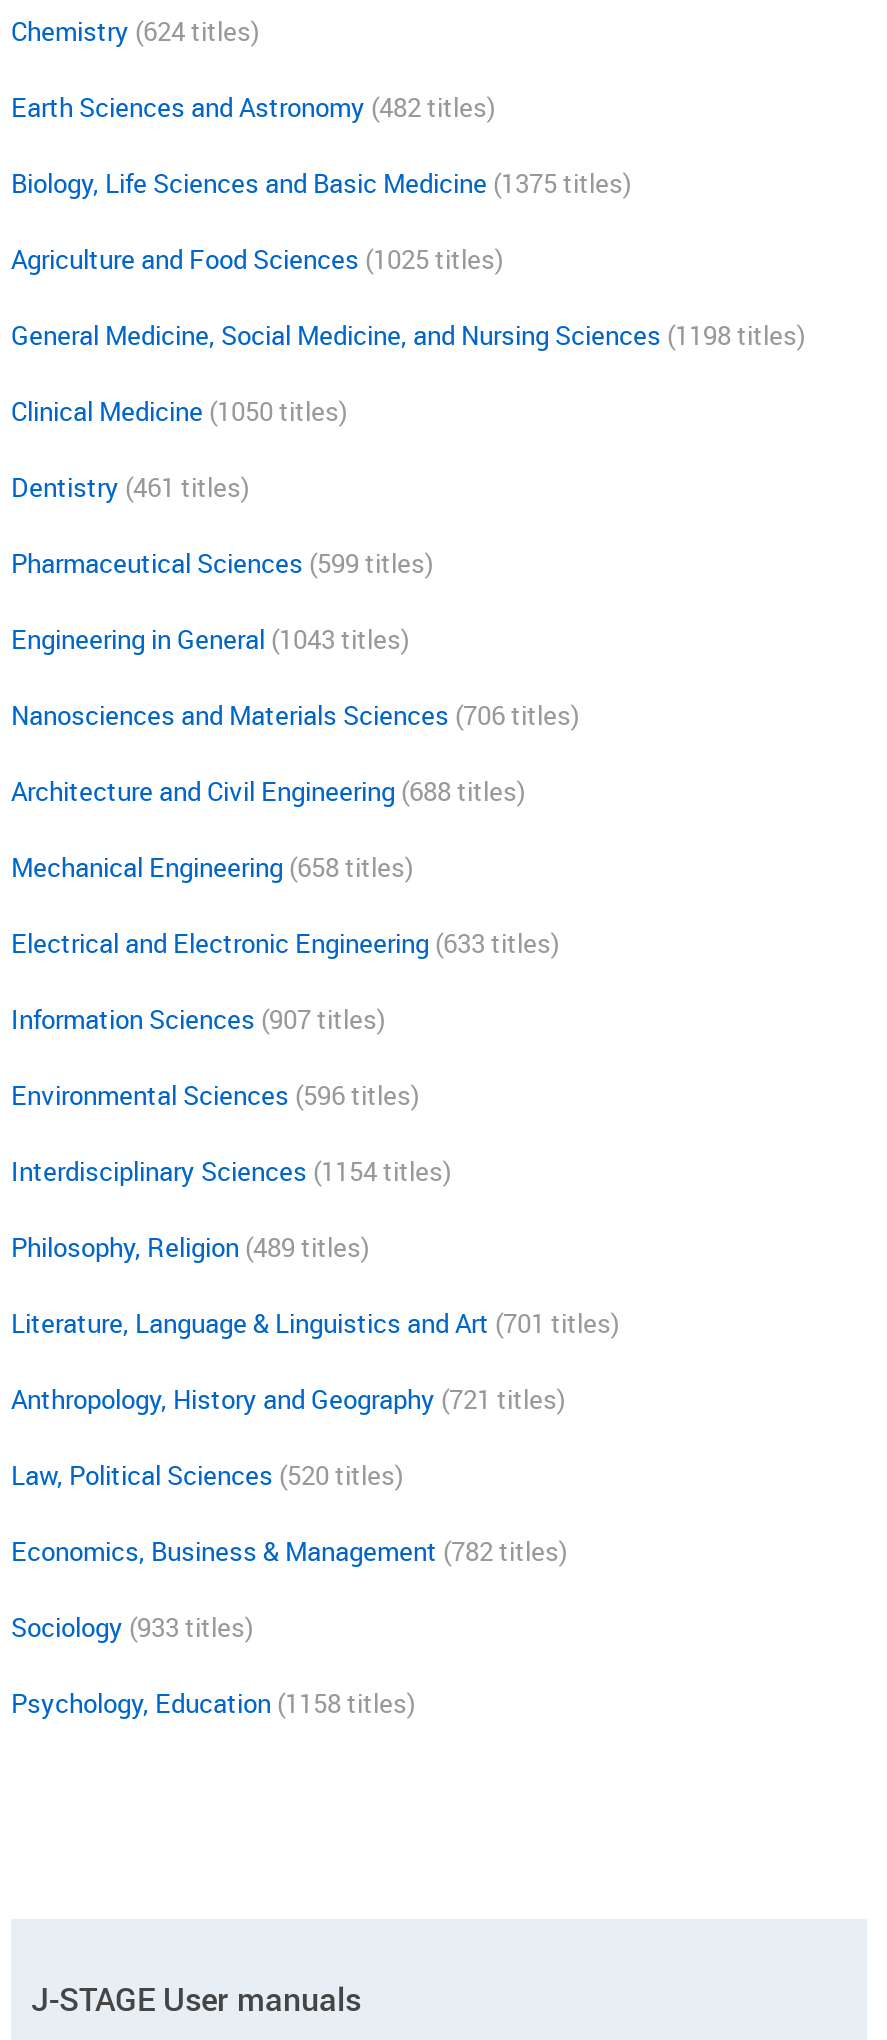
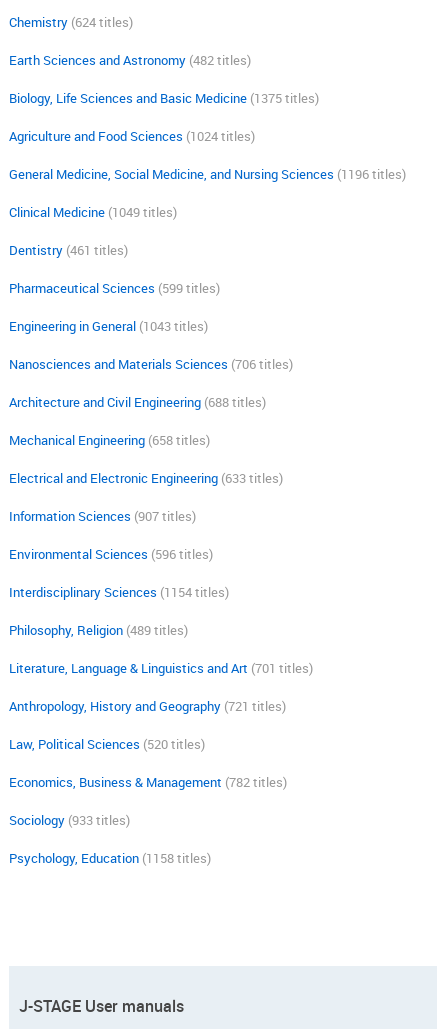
[11,241,503,277] Agriculture and Food Sciences (1025 titles) -> [9,127,255,145] Agriculture and Food Sciences (1024 titles)
[11,317,805,353] General Medicine, Social Medicine, and Nursing Sciences (1198 titles) -> [9,165,406,183] General Medicine, Social Medicine, and Nursing Sciences (1196 titles)
[11,393,347,429] Clinical Medicine (1050 titles) -> [9,203,177,221] Clinical Medicine (1049 titles)

